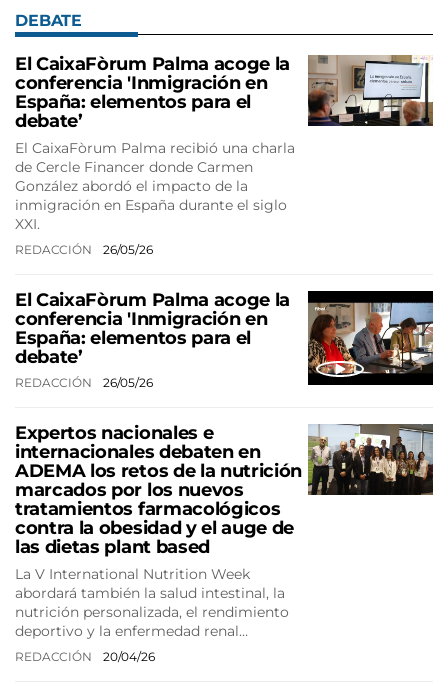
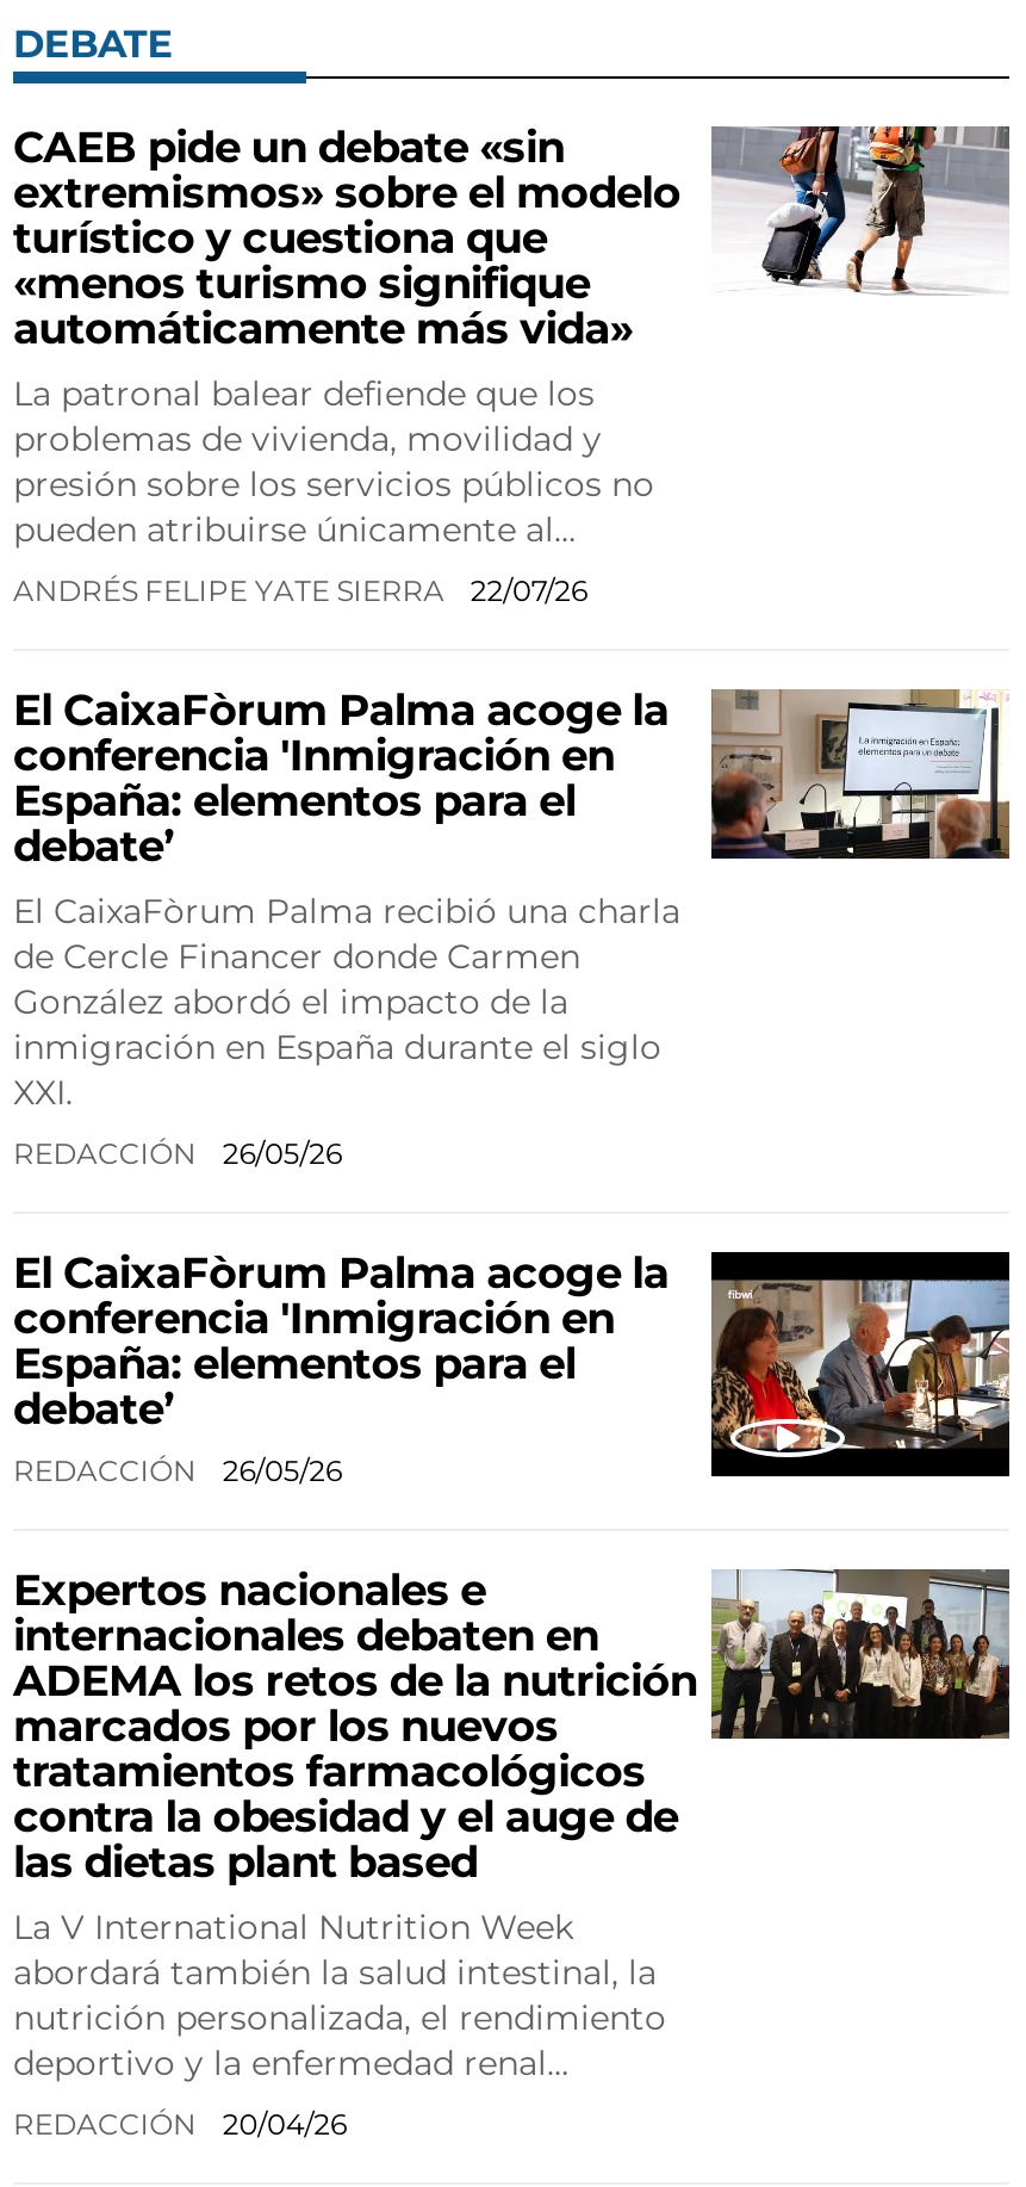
none -> [13,122,1012,608] [image] | CAEB pide un debate «sin | extremismos» sobre el modelo | turístico y cuestiona que | «menos turismo signifique | automáticamente más vida» | La patronal balear defiende que los | problemas de vivienda, movilidad y | presión sobre los servicios públicos no | pueden atribuirse únicamente al… | ANDRÉS FELIPE YATE SIERRA 22/07/26

